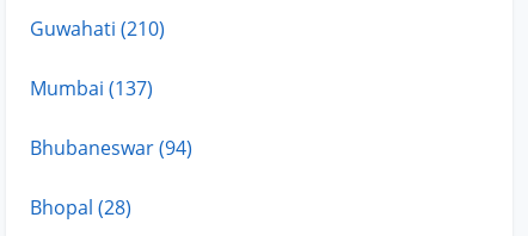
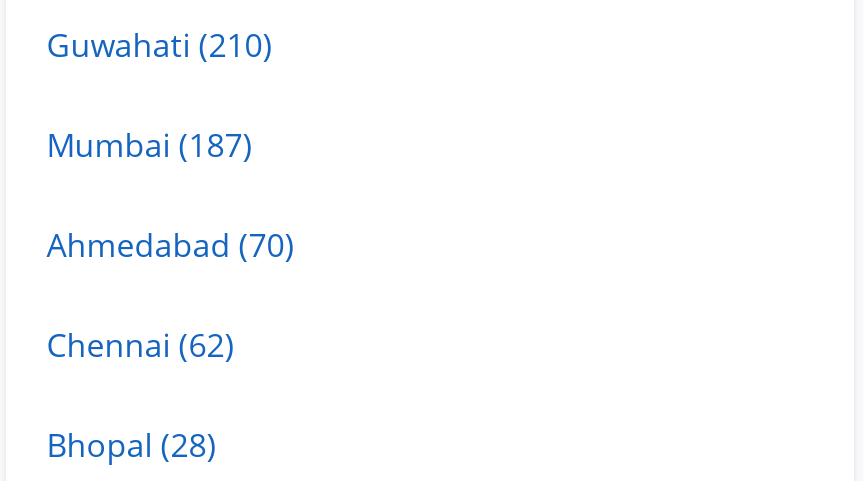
[30,76,193,161] Mumbai (137) | Bhubaneswar (94) -> [46,124,294,368] Mumbai (187) | Ahmedabad (70) | Chennai (62)

